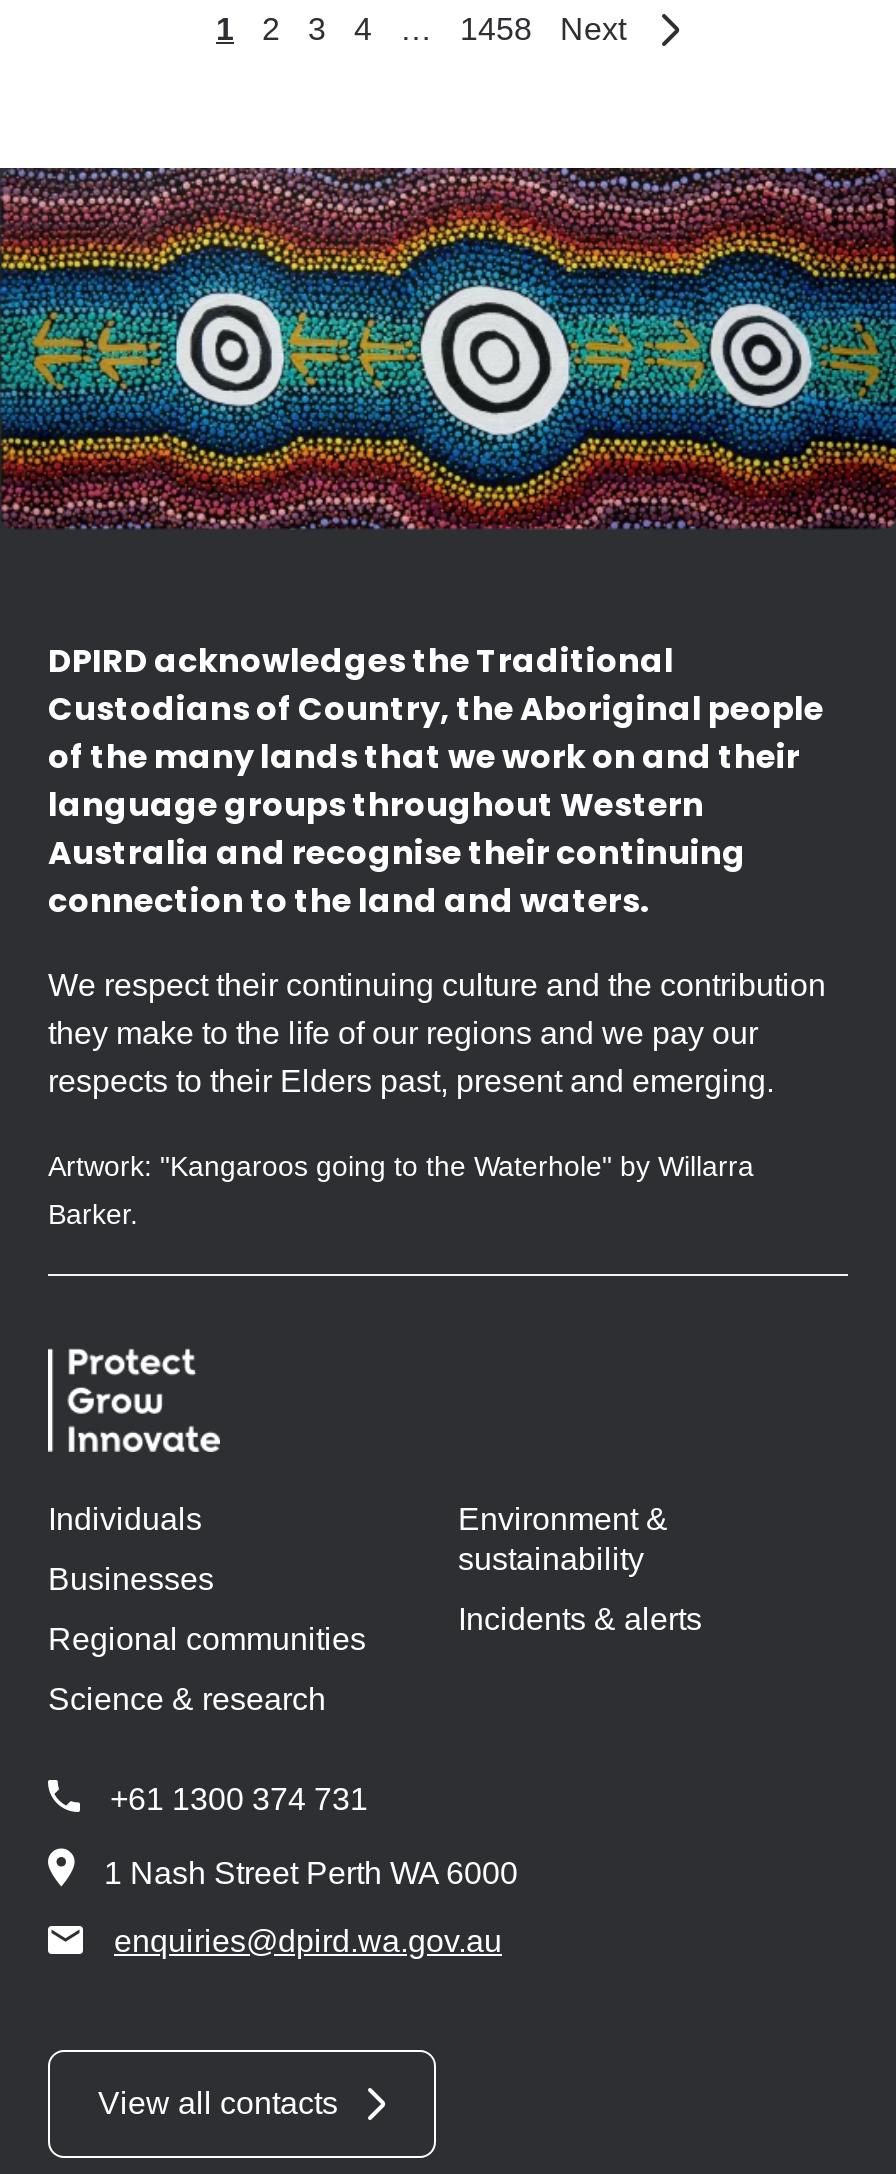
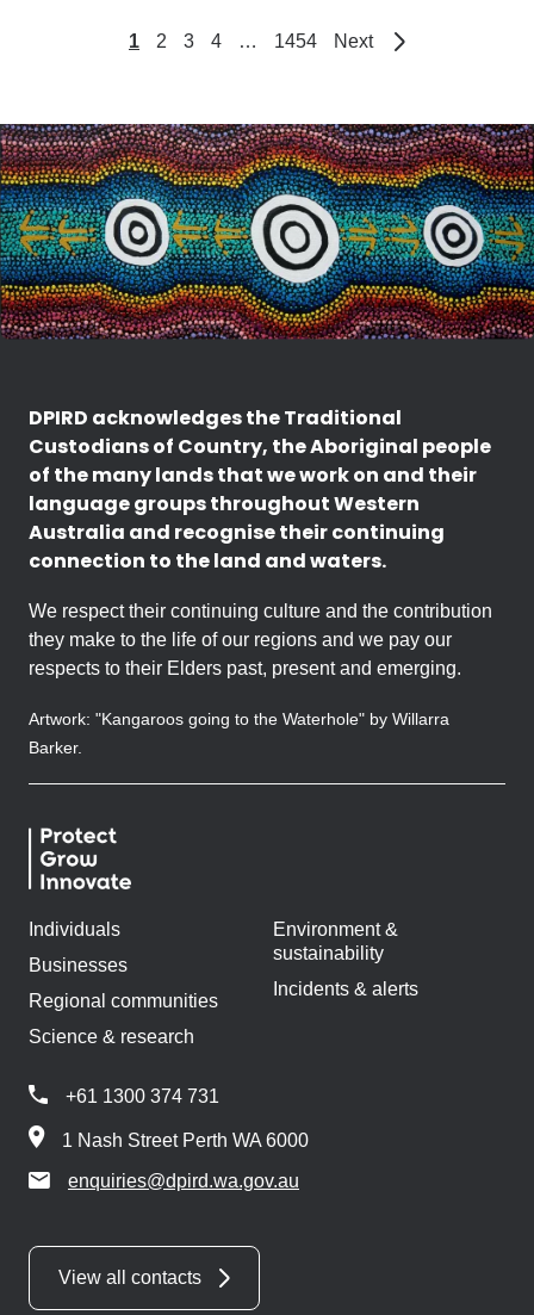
[460,12,532,46] 1458 -> [274,31,317,51] 1454

